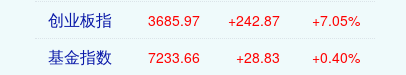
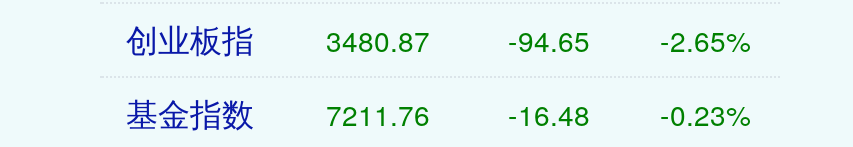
[148,10,200,30] 3685.97 -> [326,19,430,59] 3480.87
[228,10,280,30] +242.87 -> [508,19,590,59] -94.65
[312,10,360,30] +7.05% -> [660,19,750,59] -2.65%
[148,47,200,67] 7233.66 -> [326,93,430,133] 7211.76
[236,47,280,67] +28.83 -> [508,93,590,133] -16.48
[312,47,360,67] +0.40% -> [660,93,750,133] -0.23%

